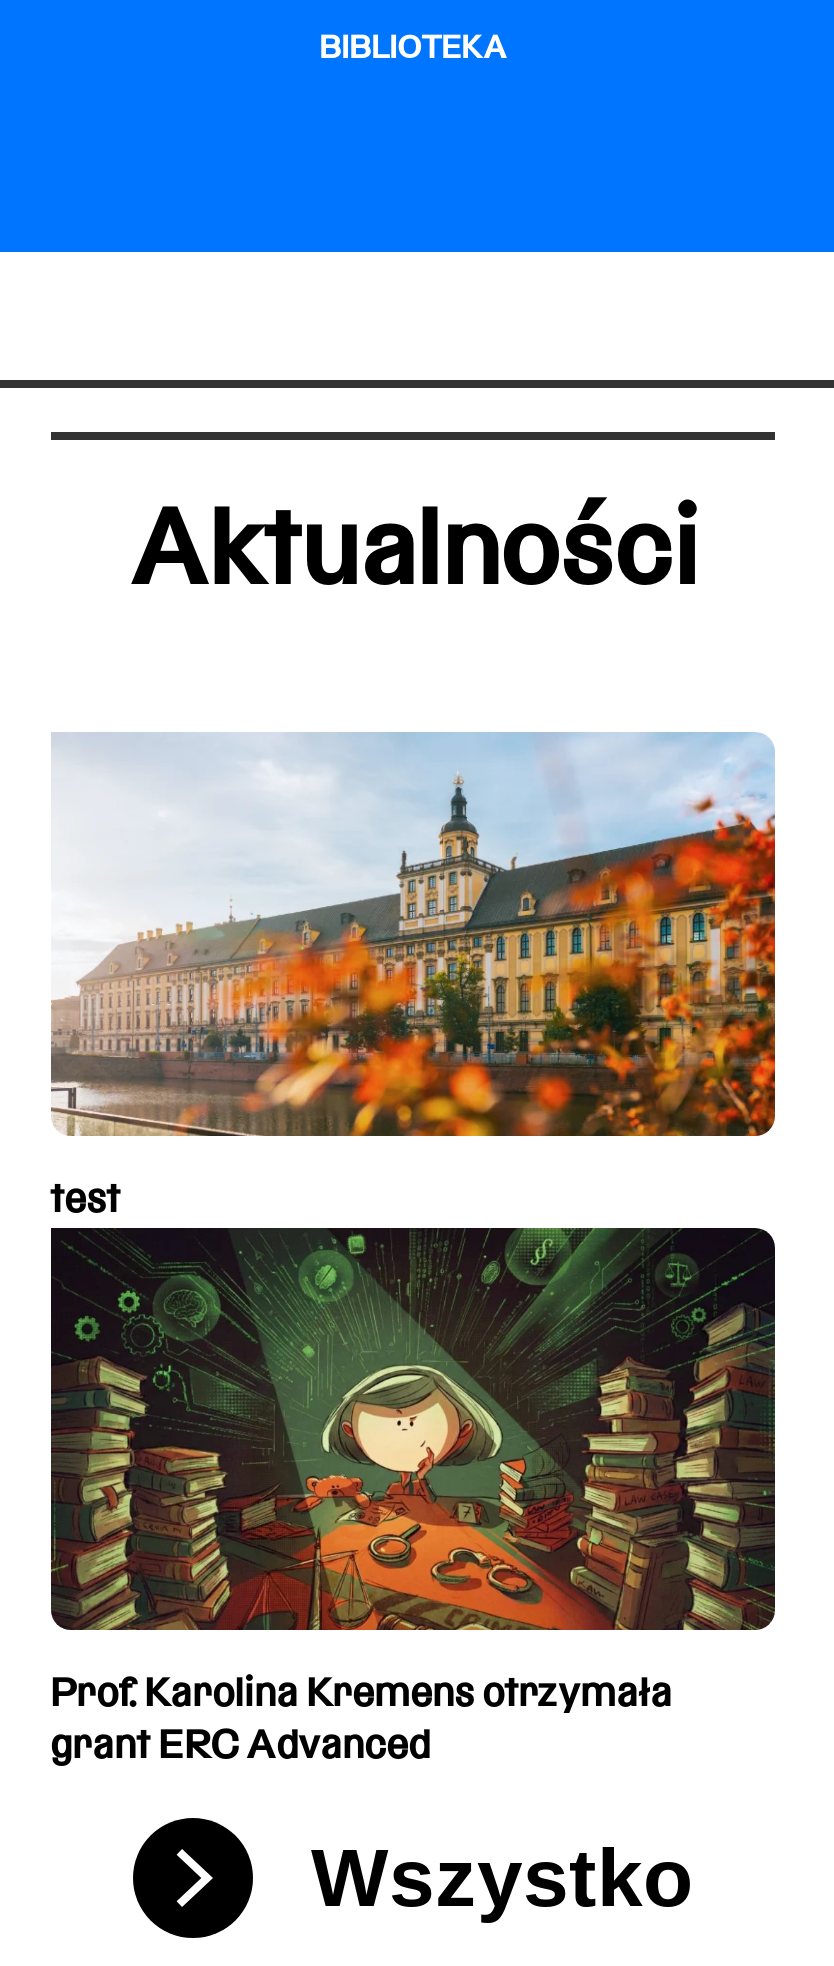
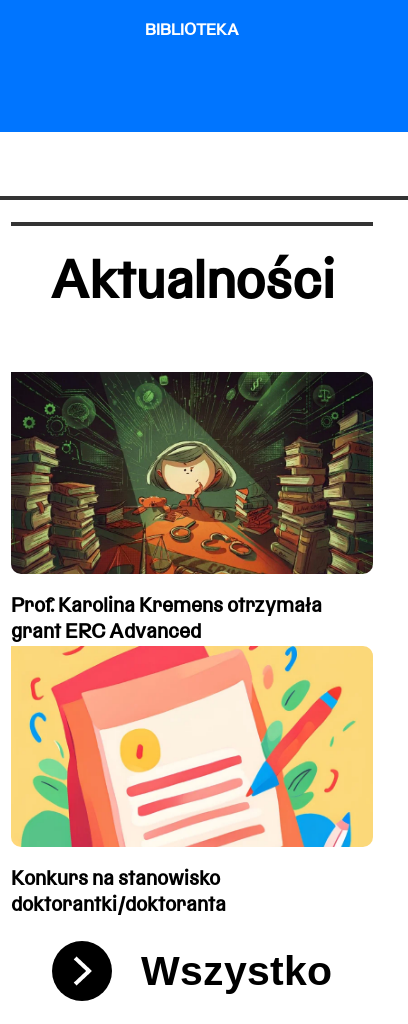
[50,732,777,1218] [image] | test -> none
moved [49,1224,777,1765] -> [10,370,374,641]: [image] | Prof. Karolina Kremens otrzymała | grant ERC Advanced
none -> [10,645,373,914] [image] | Konkurs na stanowisko | doktorantki/doktoranta

